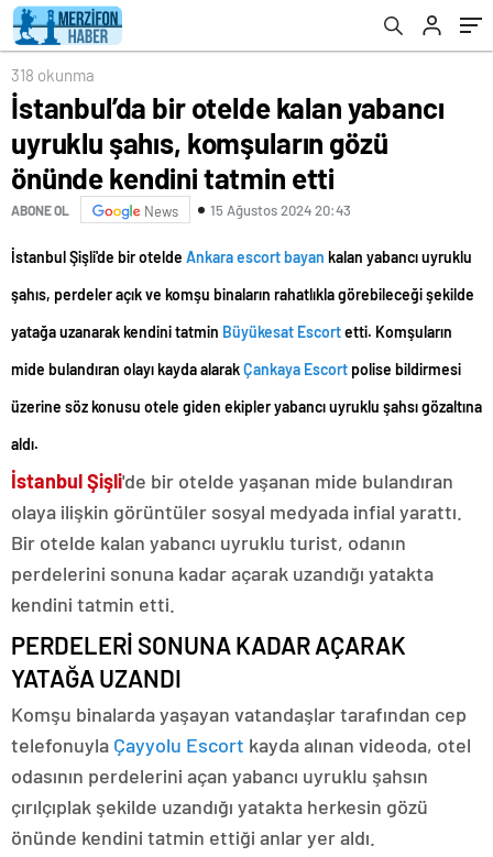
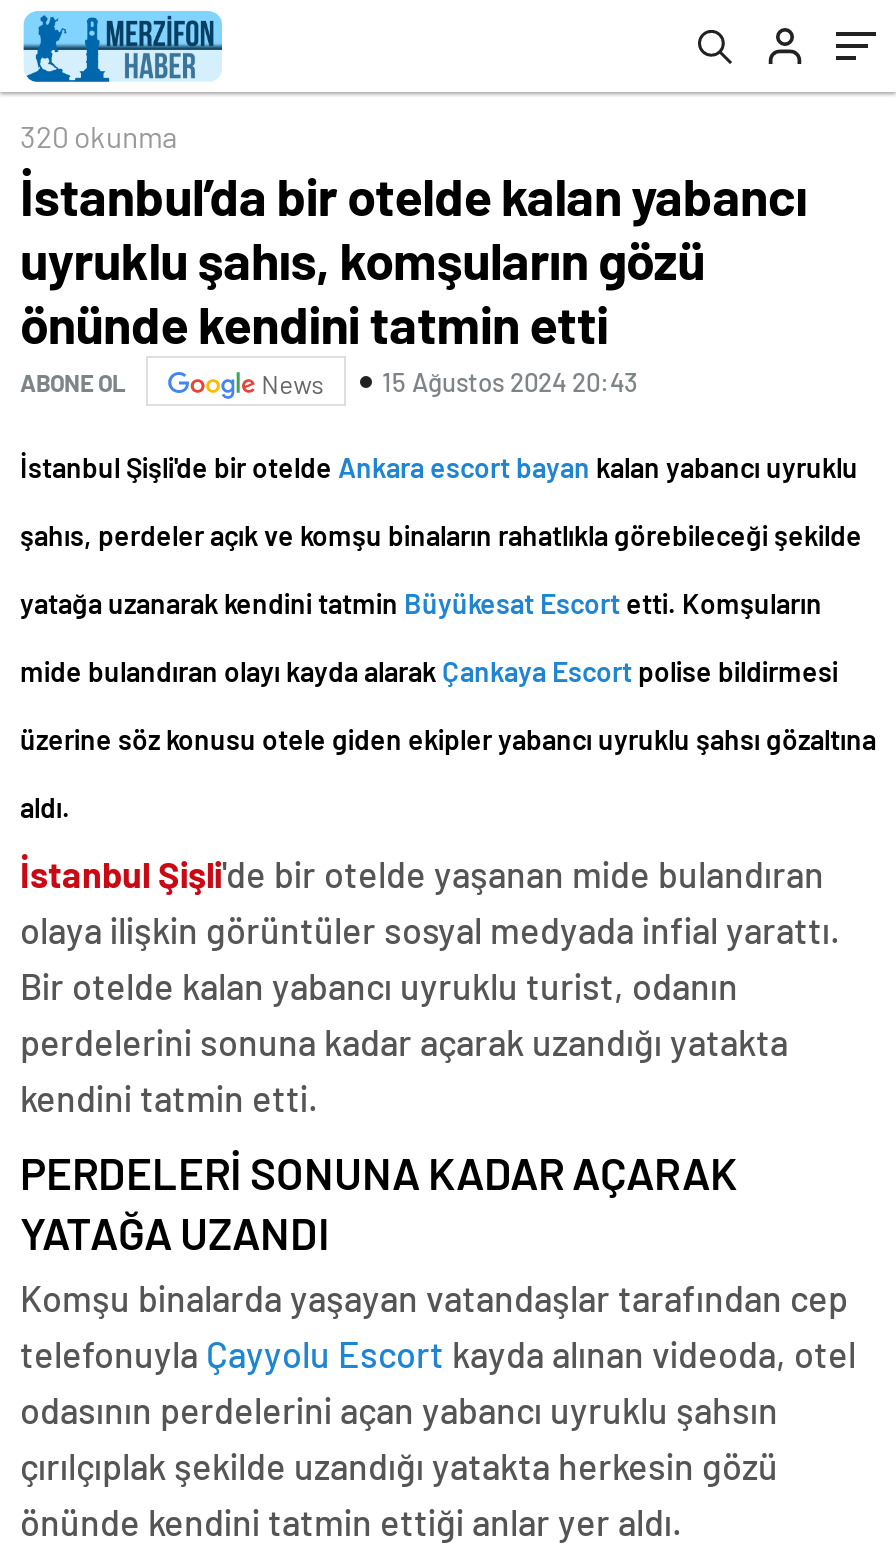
[11,65,95,85] 318 okunma -> [20,118,178,154] 320 okunma

